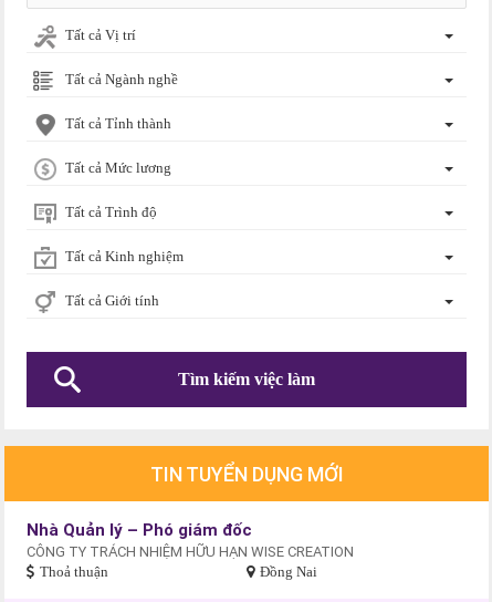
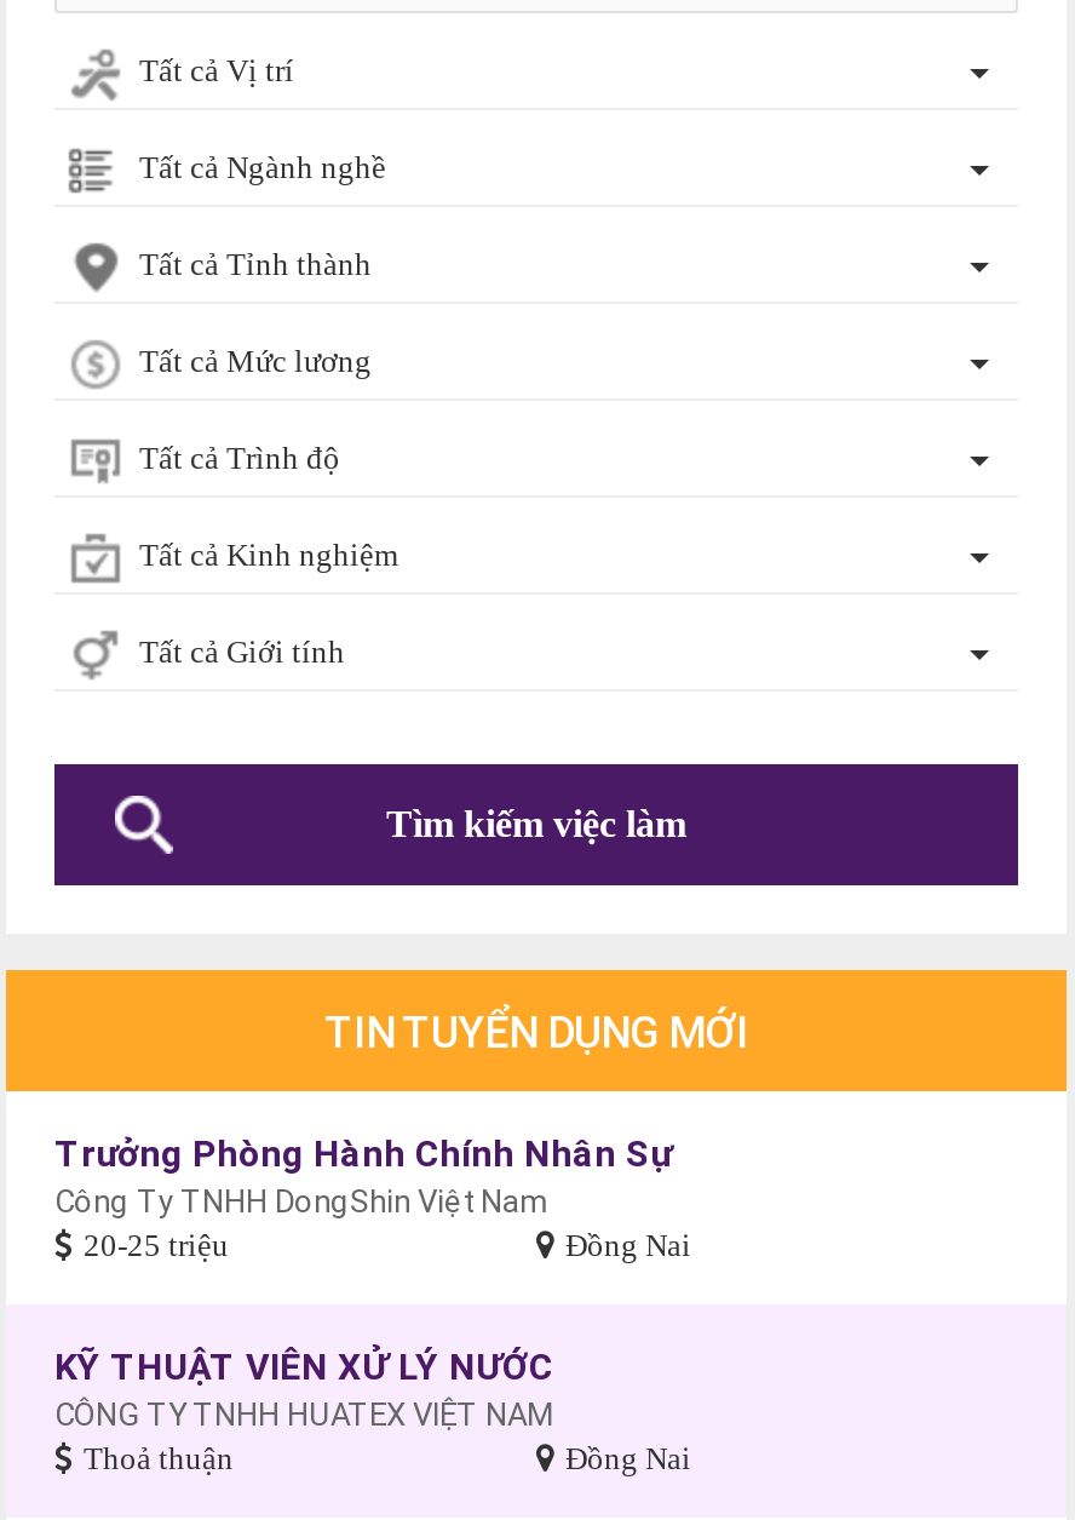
[27,519,354,561] Nhà Quản lý – Phó giám đốc | CÔNG TY TRÁCH NHIỆM HỮU HẠN WISE CREATION -> [54,1130,691,1435] Trưởng Phòng Hành Chính Nhân Sự | Công Ty TNHH DongShin Việt Nam | 20-25 triệu | Đồng Nai | KỸ THUẬT VIÊN XỬ LÝ NƯỚC | CÔNG TY TNHH HUATEX VIỆT NAM

